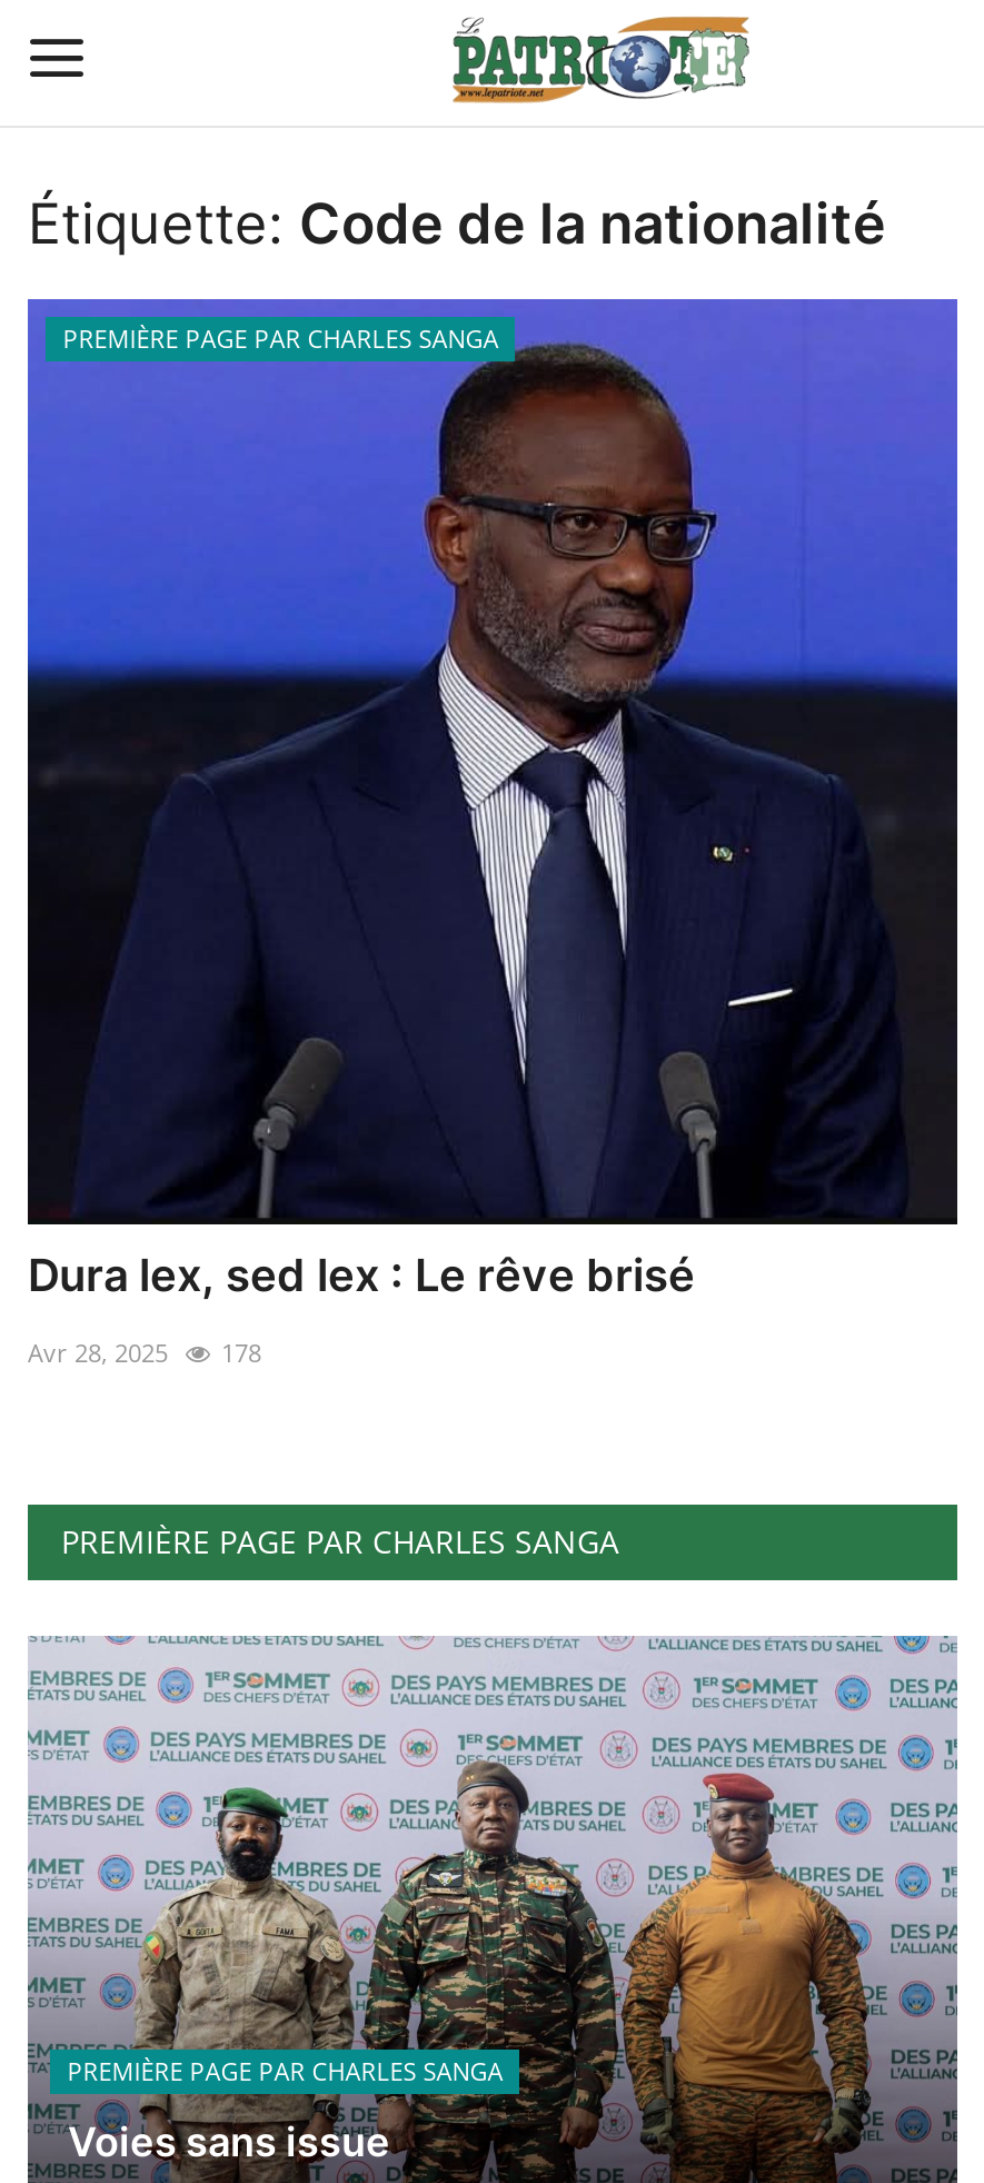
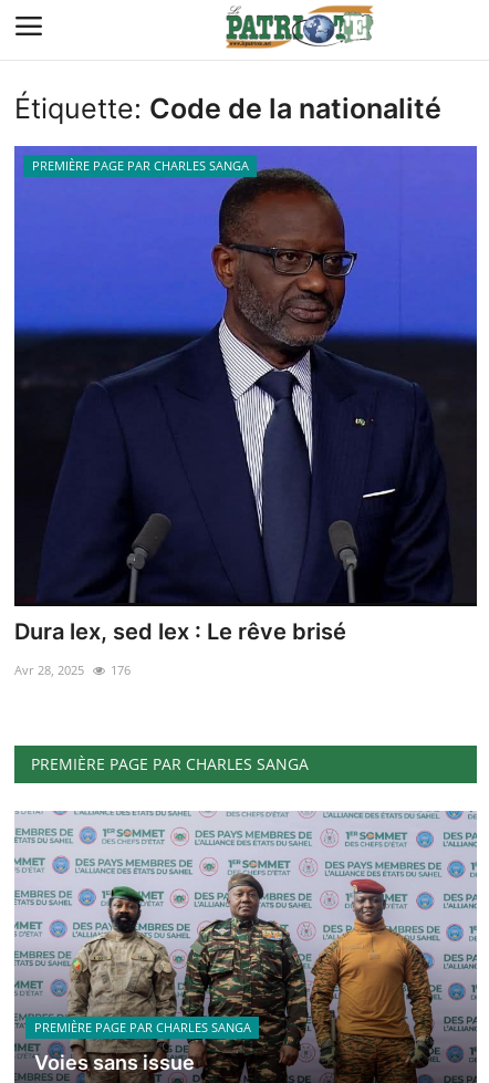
[221,1336,261,1369] 178 -> [111,662,131,678] 176

